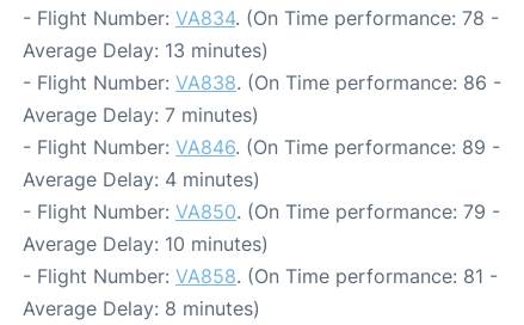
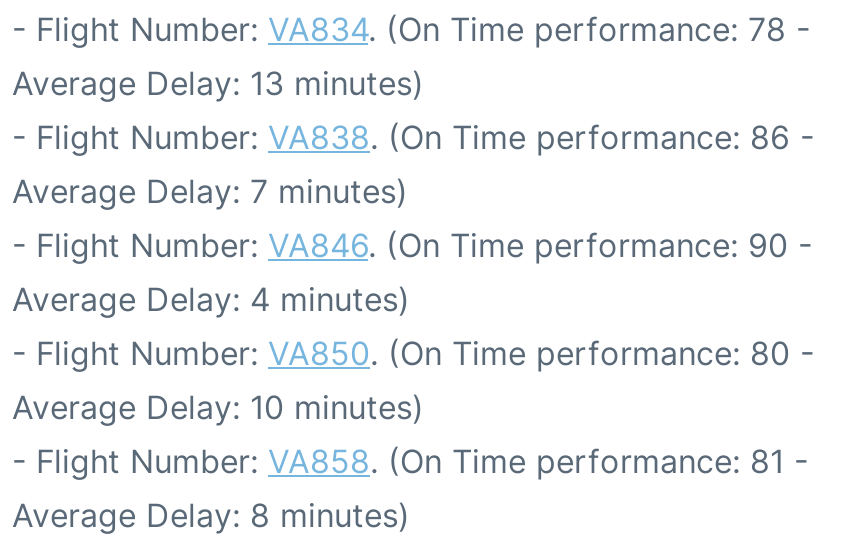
[23,135,500,159] - Flight Number: VA846. (On Time performance: 89 - -> [12,225,812,265] - Flight Number: VA846. (On Time performance: 90 -
[23,200,500,223] - Flight Number: VA850. (On Time performance: 79 - -> [12,333,814,373] - Flight Number: VA850. (On Time performance: 80 -

